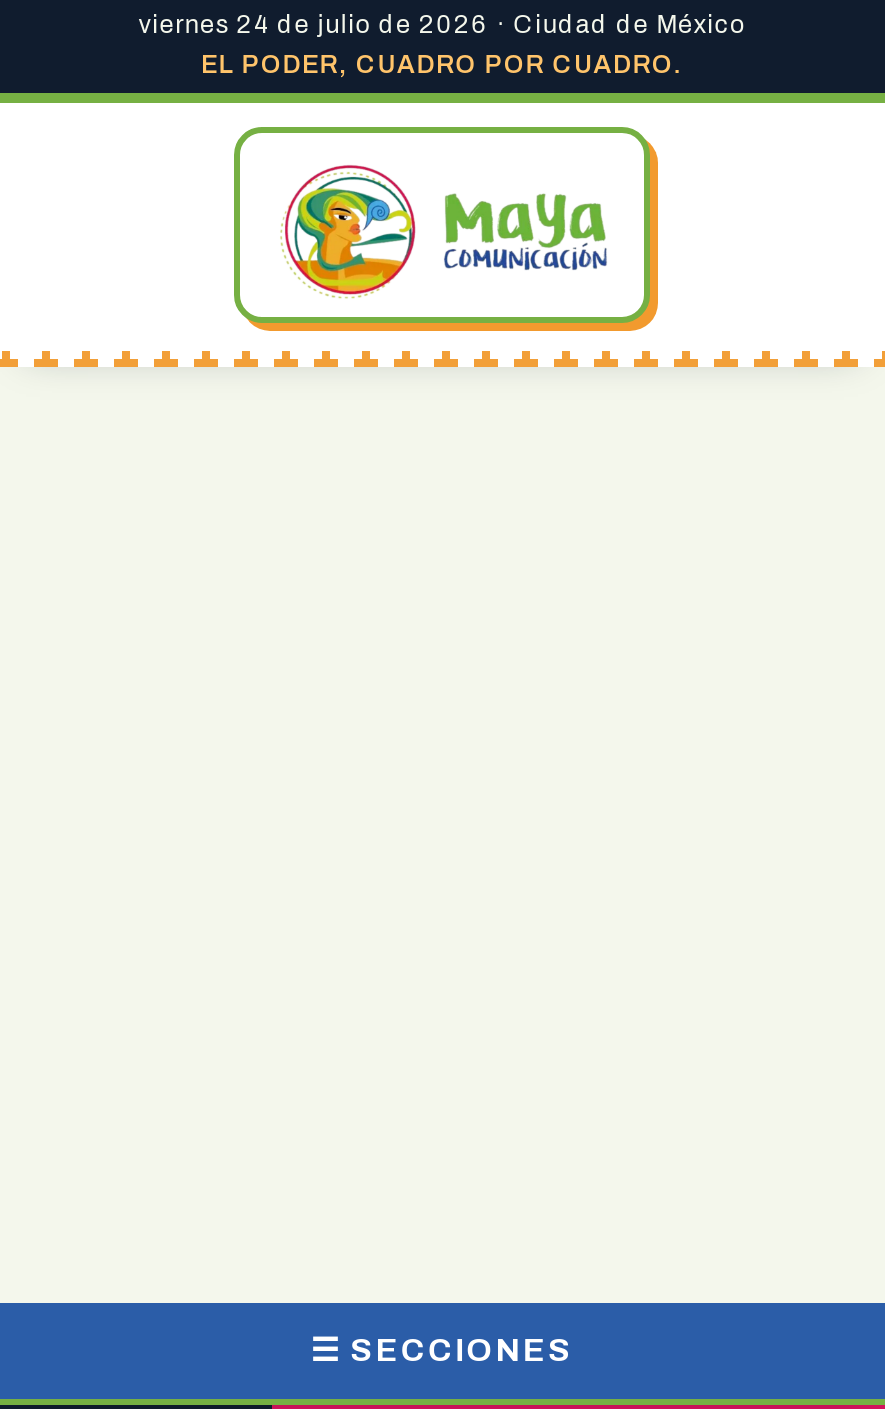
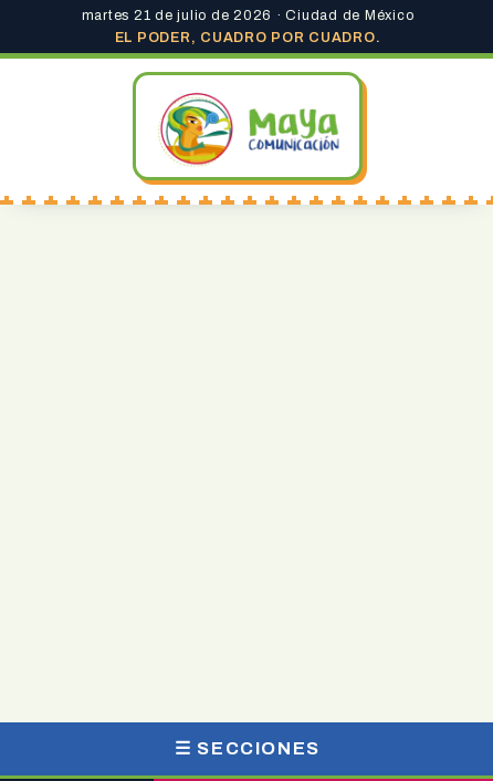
[139,11,745,39] viernes 24 de julio de 2026 · Ciudad de México -> [81,8,414,23] martes 21 de julio de 2026 · Ciudad de México

